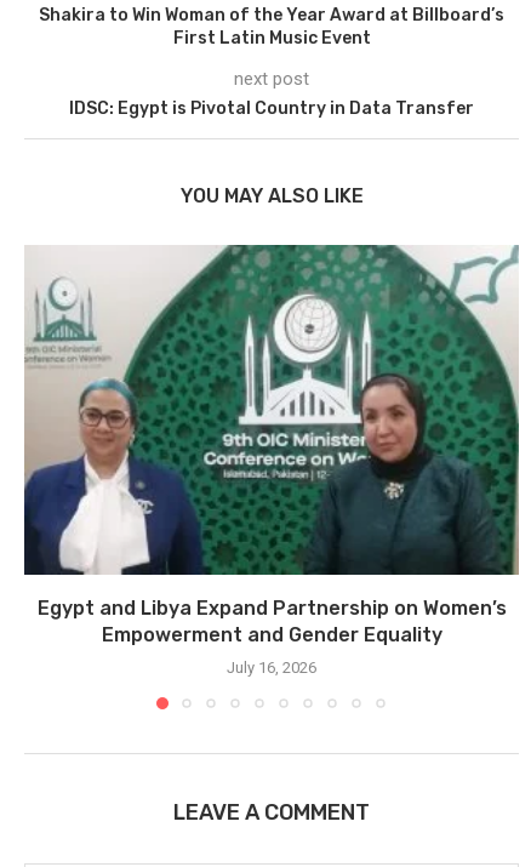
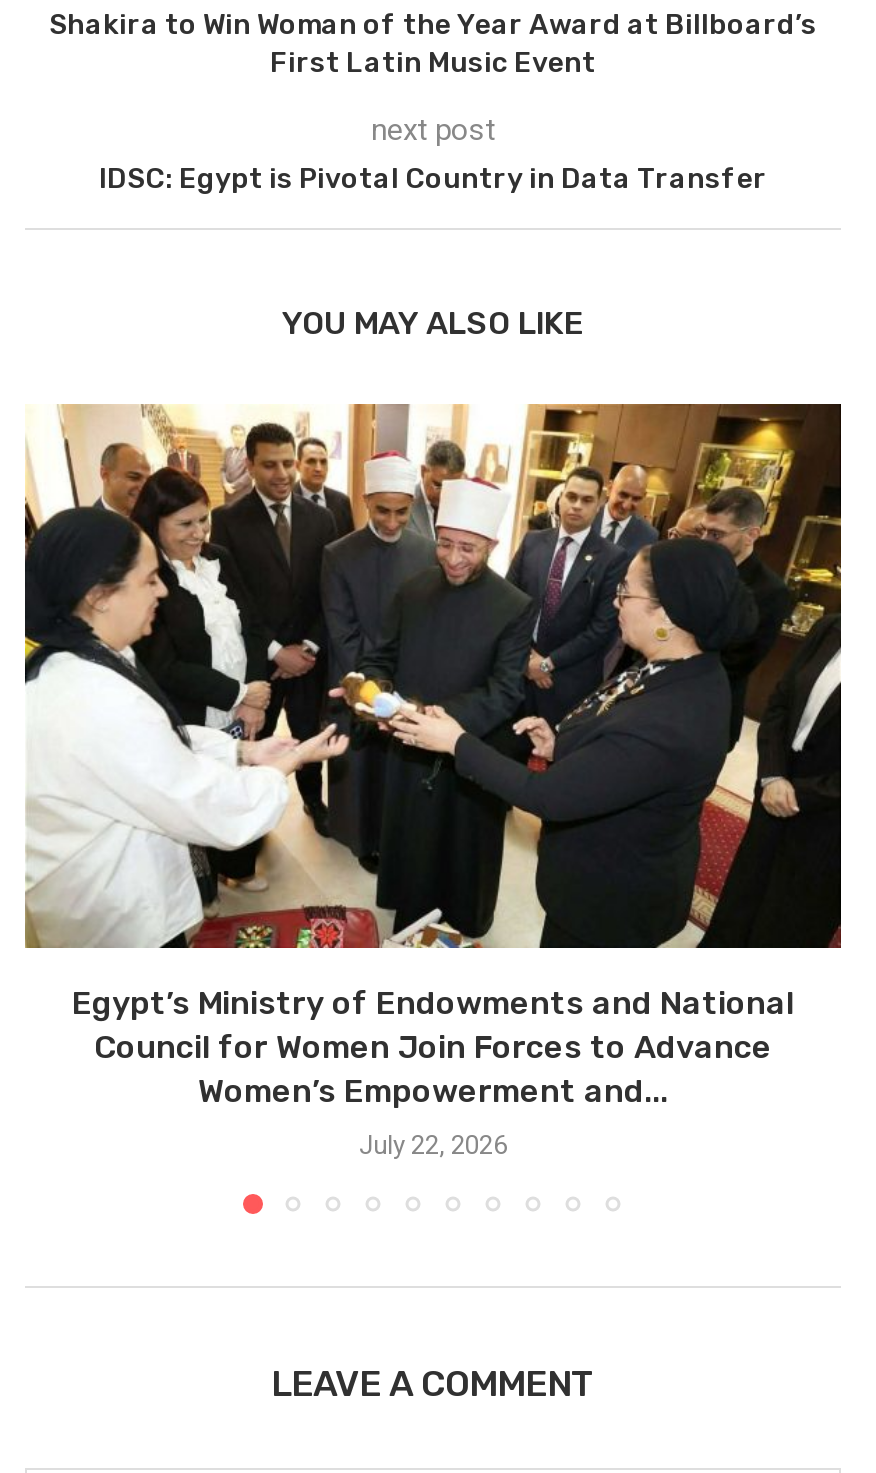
[23,244,520,647] [image] | Egypt and Libya Expand Partnership on Women’s | Empowerment and Gender Equality -> [23,402,843,1110] [image] | Egypt’s Ministry of Endowments and National | Council for Women Join Forces to Advance | Women’s Empowerment and...
[227,659,316,677] July 16, 2026 -> [359,1130,507,1160] July 22, 2026

